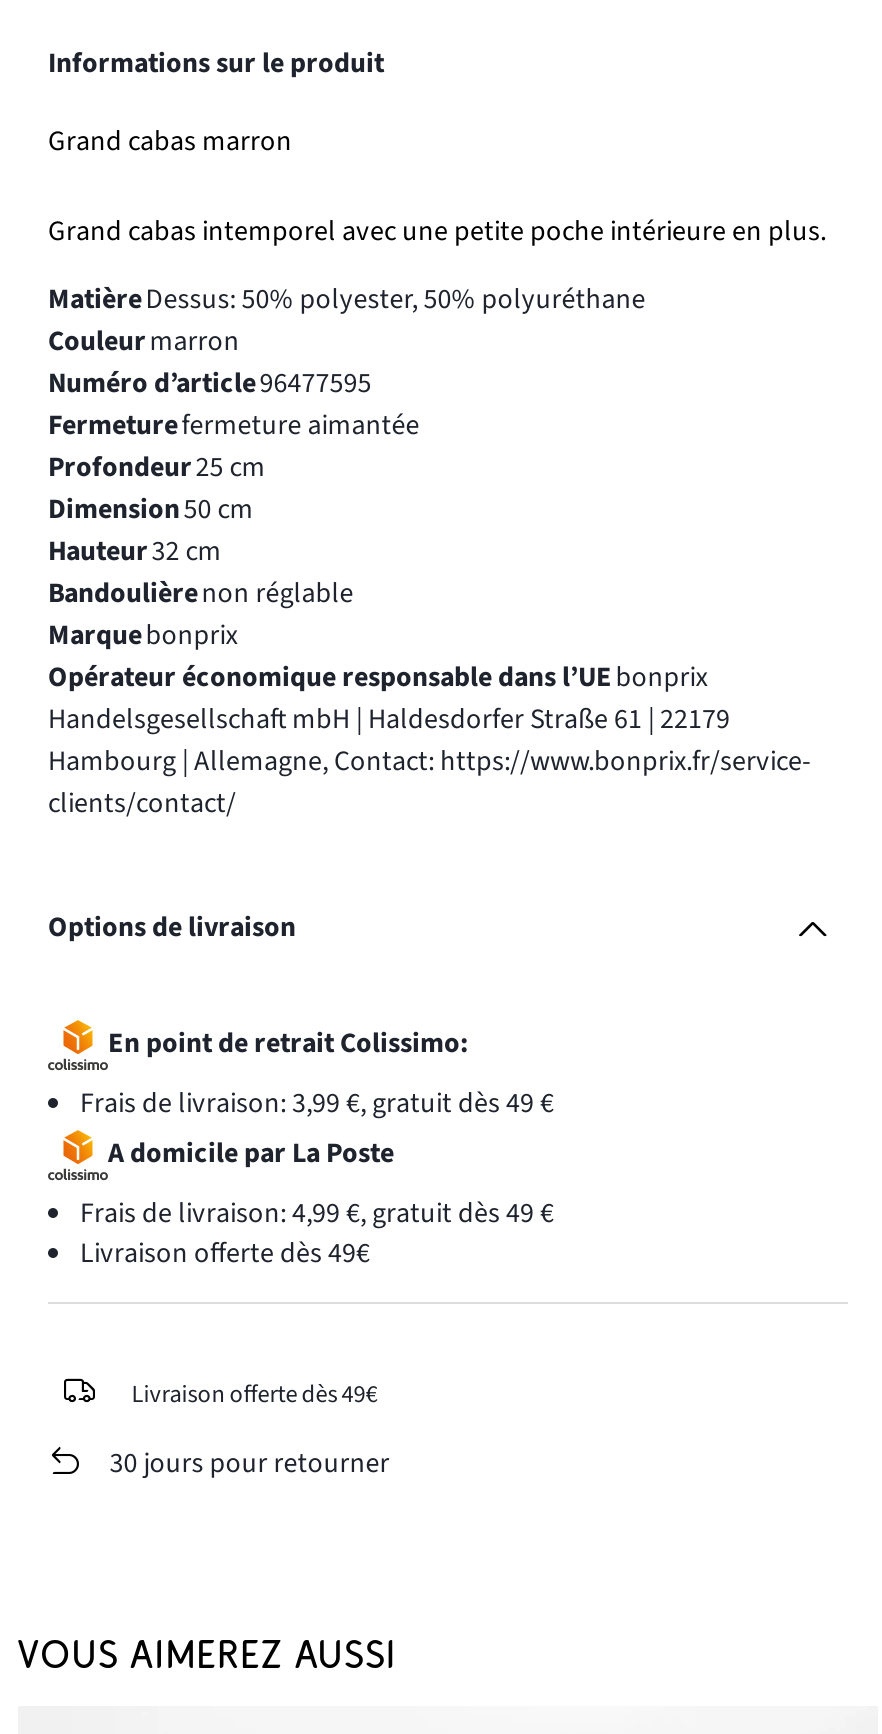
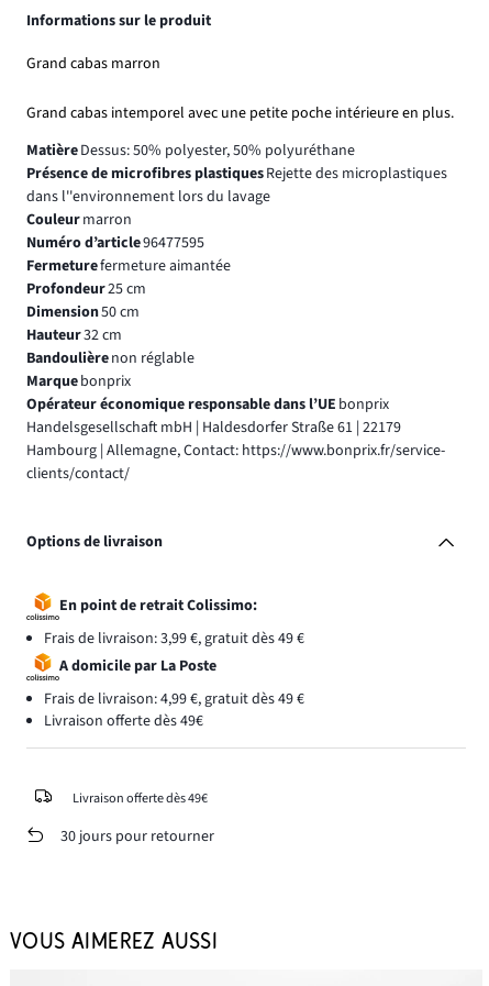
none -> [26,163,447,208] Présence de microfibres plastiques Rejette des microplastiques | dans l''environnement lors du lavage

